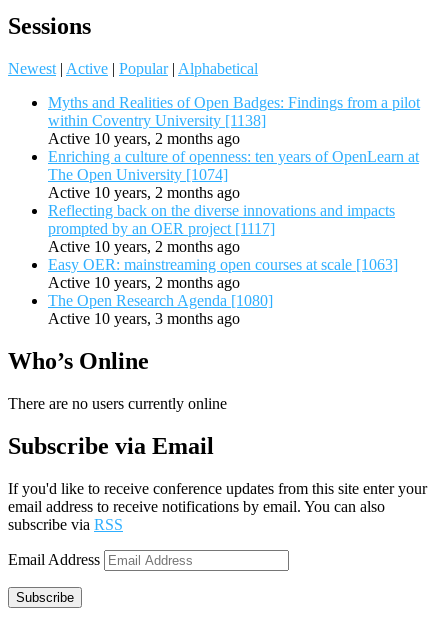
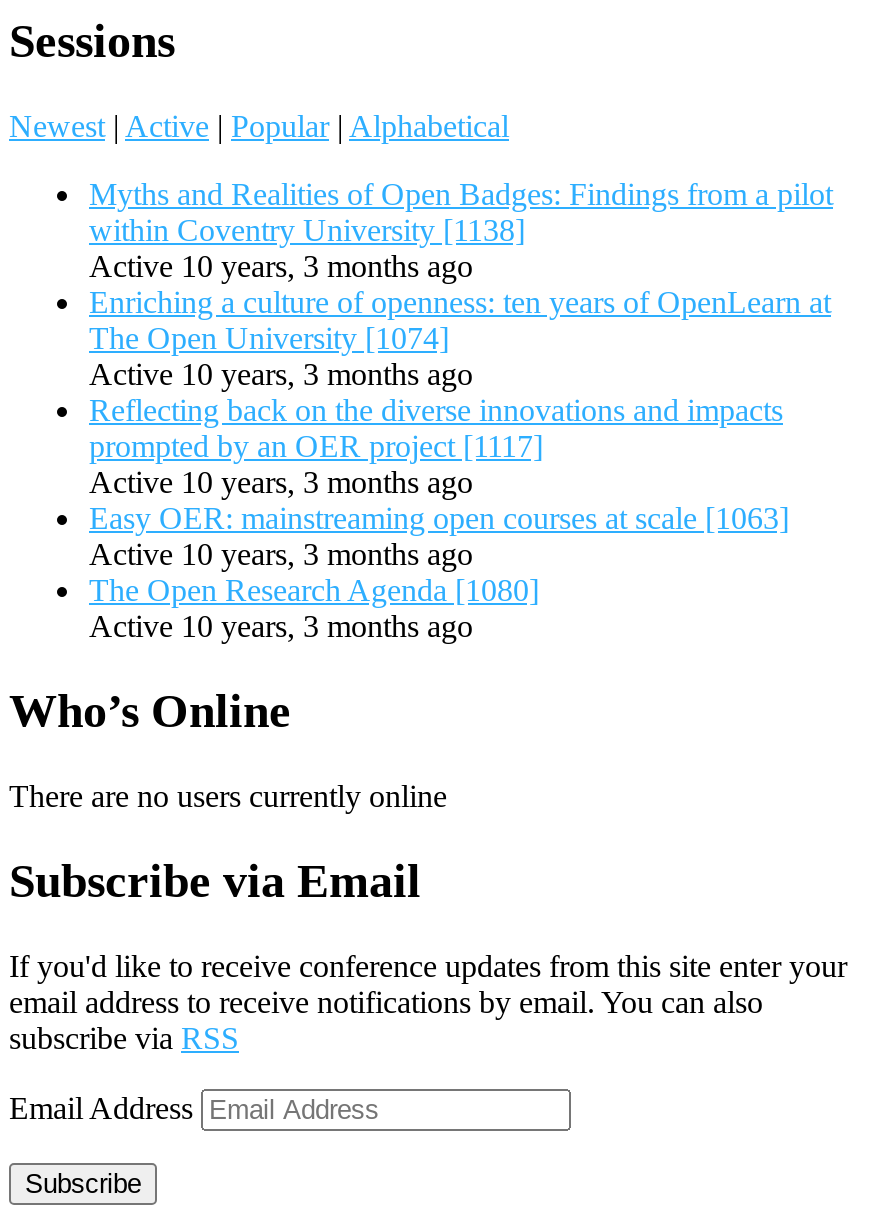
[48,130,240,147] Active 10 years, 2 months ago -> [89,250,473,284] Active 10 years, 3 months ago
[48,184,240,201] Active 10 years, 2 months ago -> [89,358,473,392] Active 10 years, 3 months ago
[48,238,240,255] Active 10 years, 2 months ago -> [89,466,473,500] Active 10 years, 3 months ago
[48,274,240,291] Active 10 years, 2 months ago -> [89,538,473,572] Active 10 years, 3 months ago

